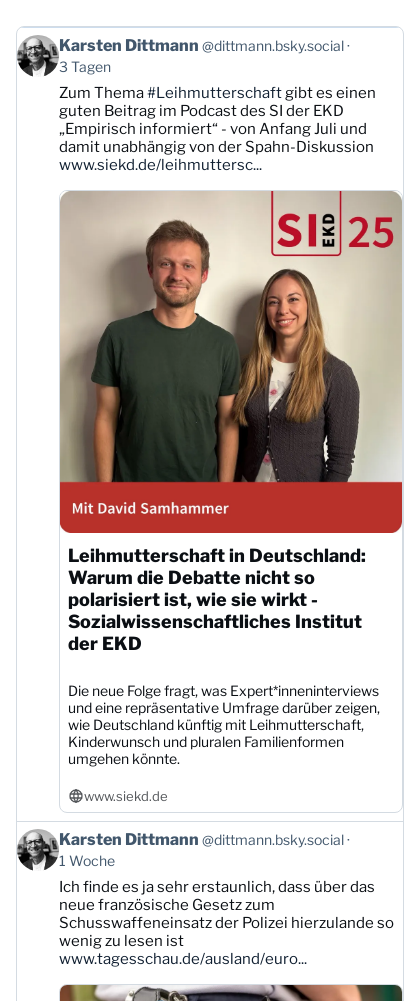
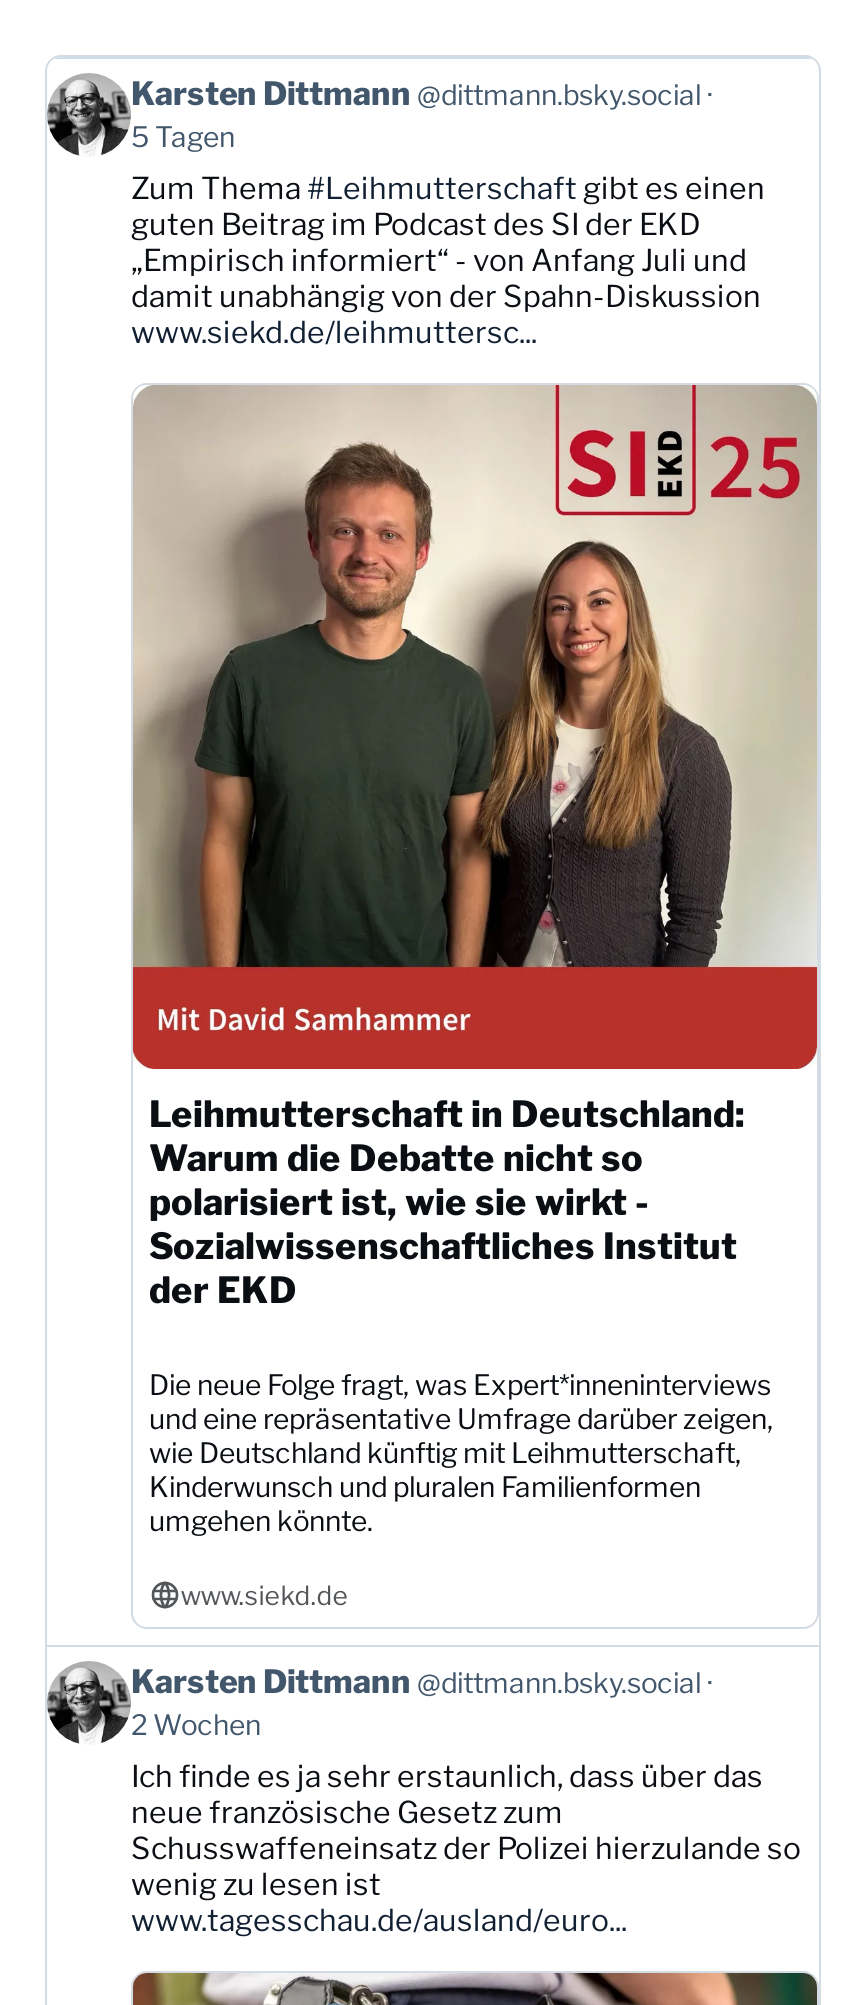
[59,58,111,75] 3 Tagen -> [131,119,235,153] 5 Tagen
[59,852,115,869] 1 Woche -> [131,1707,261,1741] 2 Wochen

